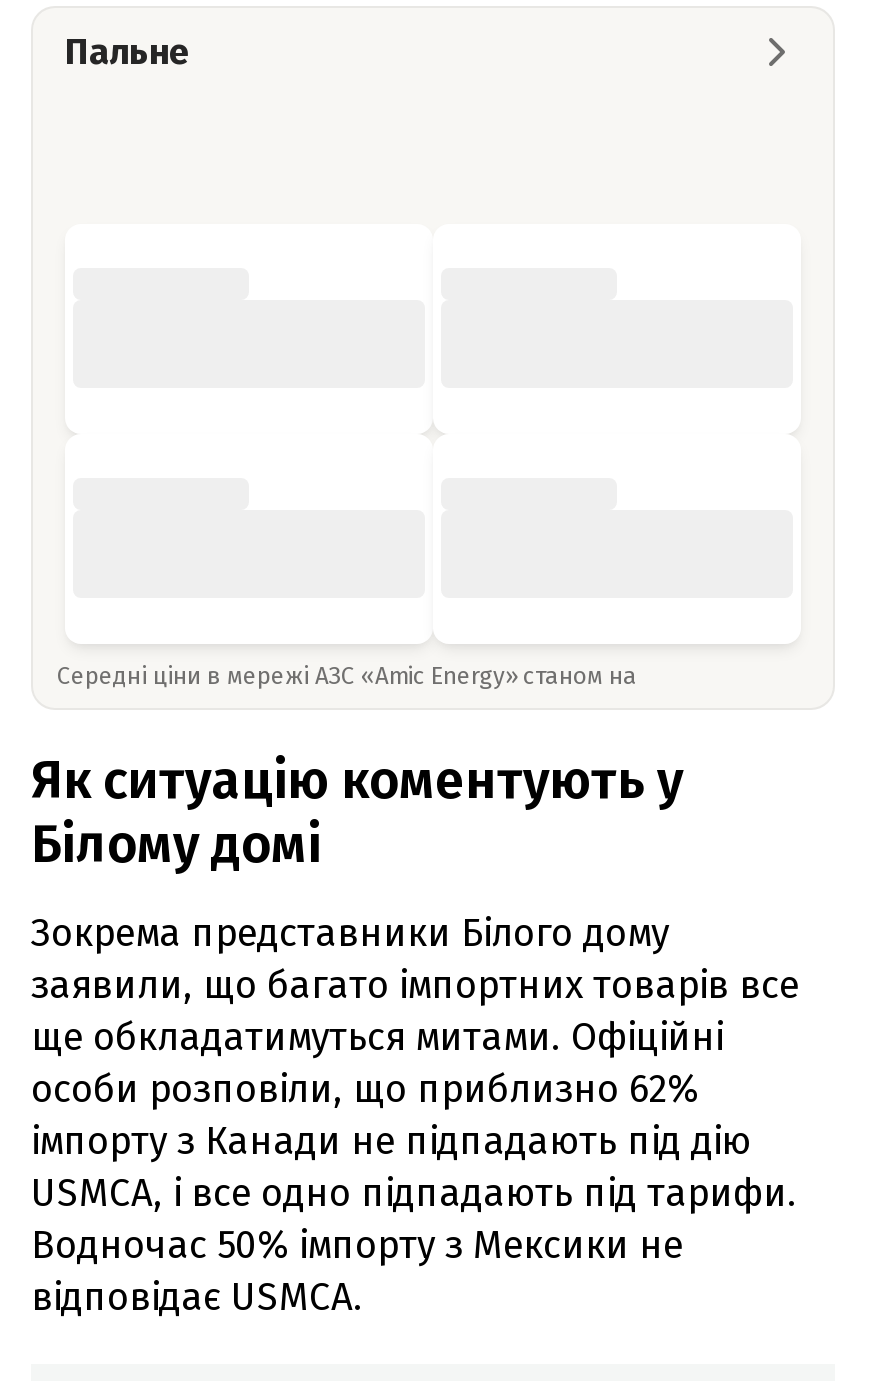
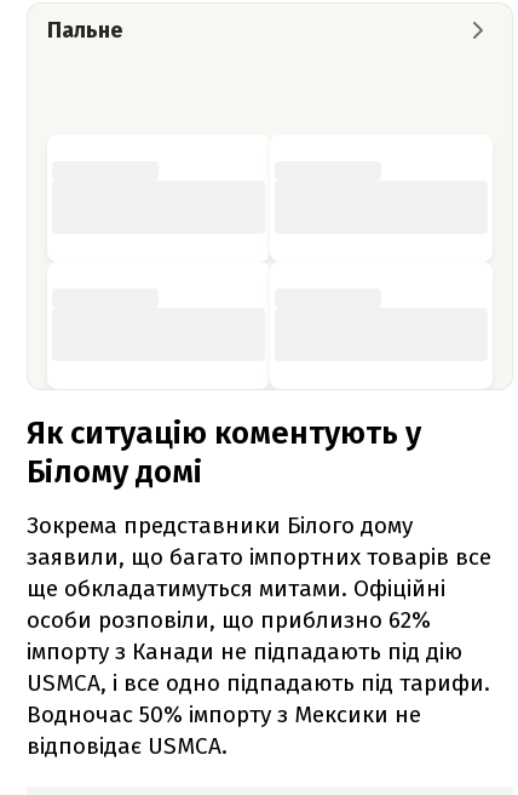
[57,661,643,689] Середні ціни в мережі АЗС «Amic Energy» станом на -> none

